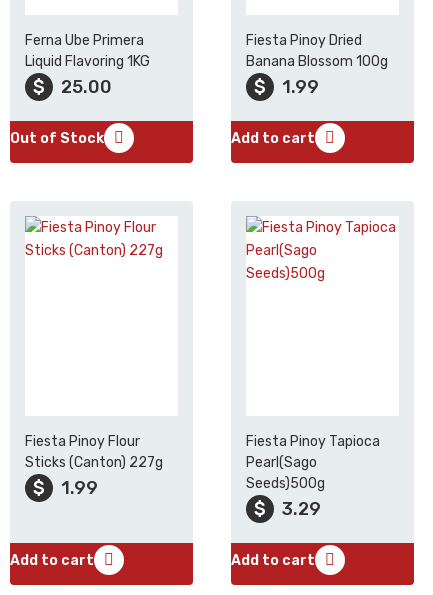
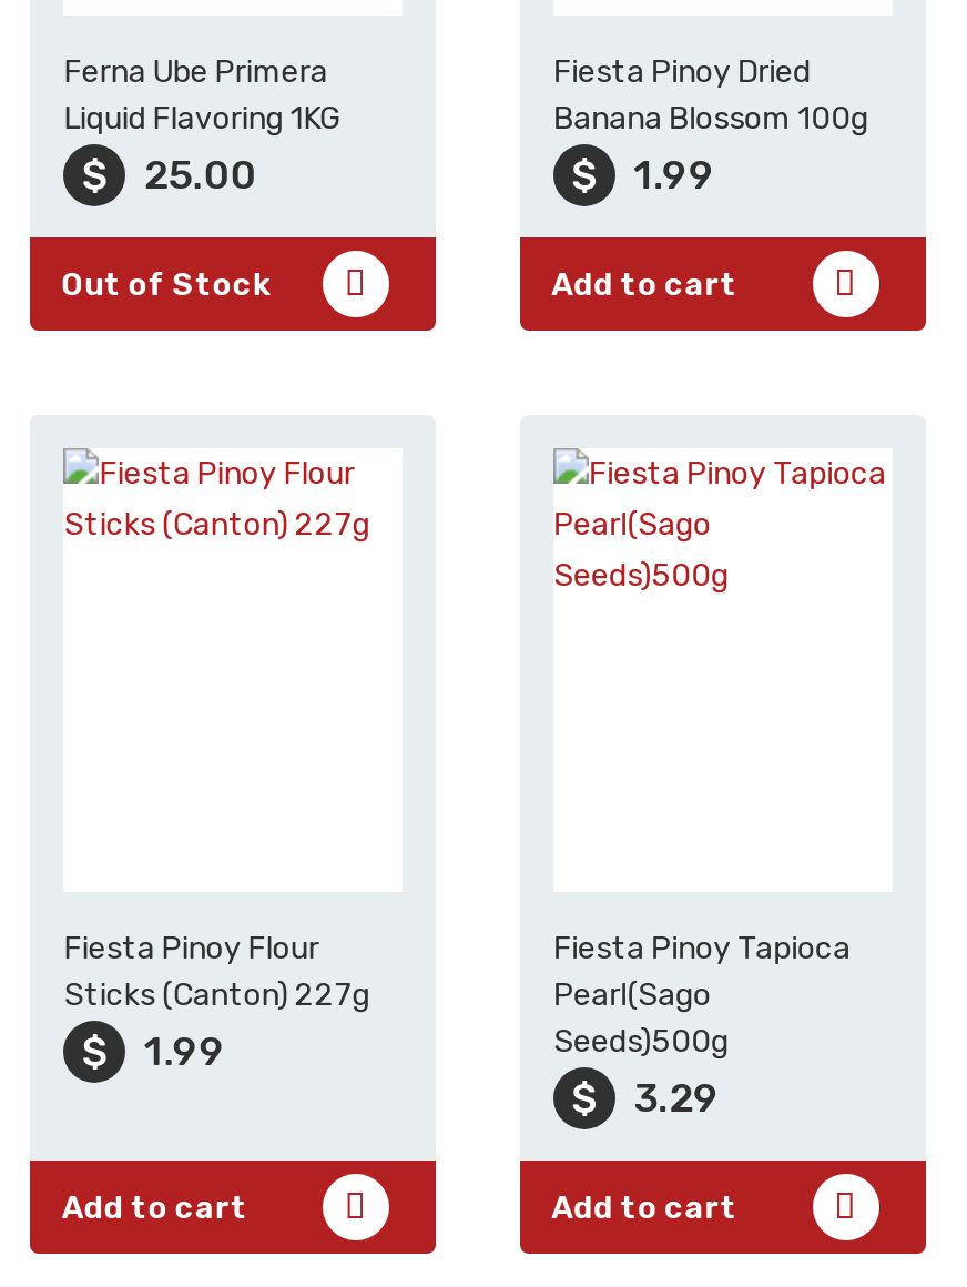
[10,117,193,153] [image] -> [28,235,438,320] [image]
[231,117,414,153] [image] -> [518,235,928,320] [image]
[9,539,194,586] [image] -> [28,1158,438,1263] [image]
[230,539,415,586] [image] -> [518,1158,928,1263] [image]

